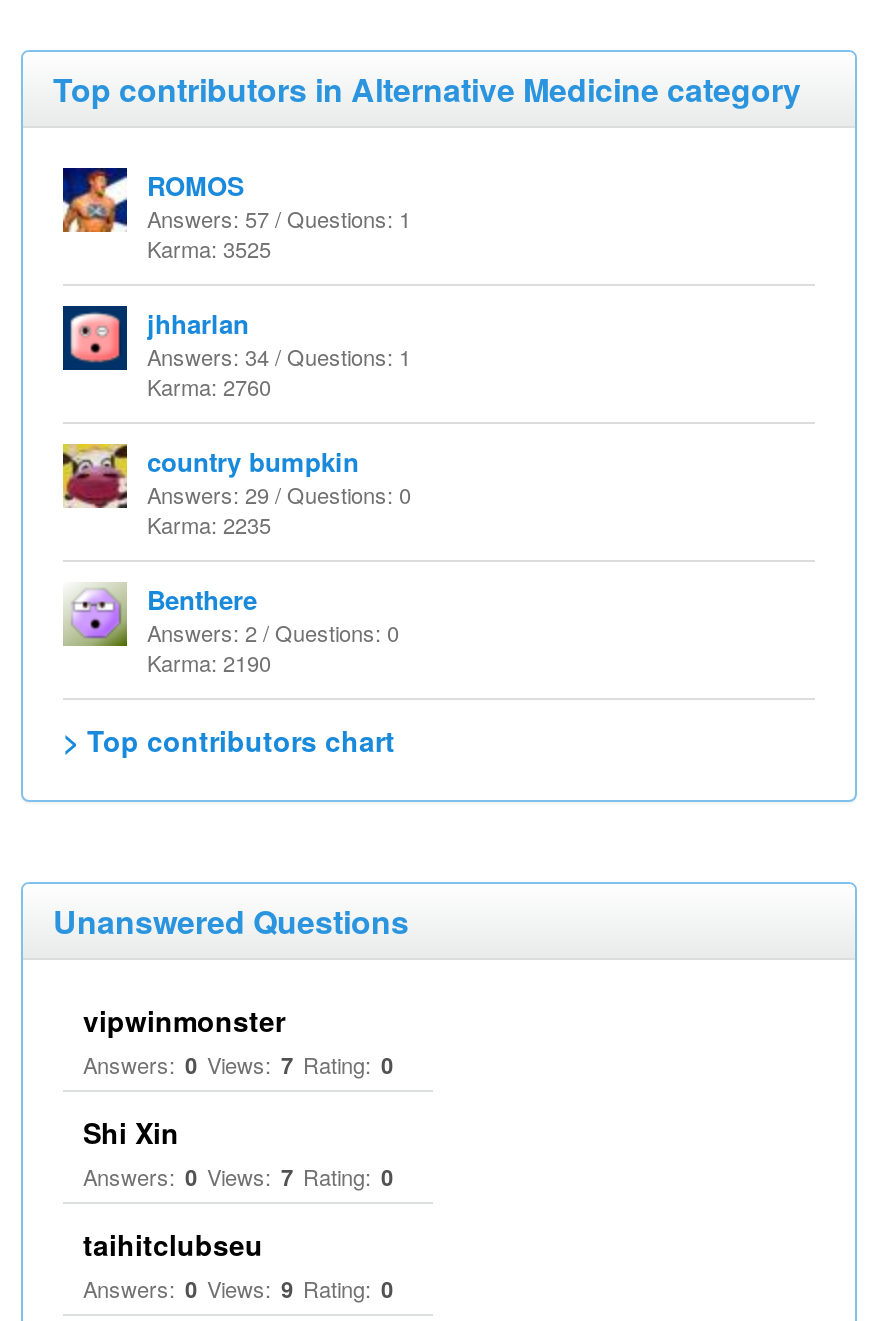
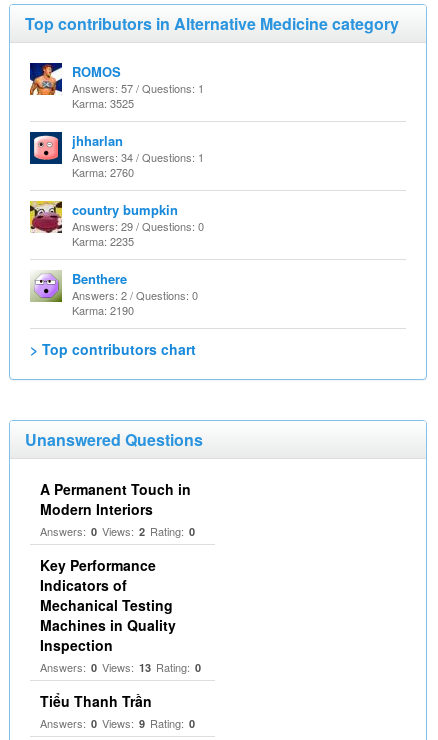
[83,1000,393,1080] vipwinmonster | Answers: 0 Views: 7 Rating: 0 -> [40,479,195,539] A Permanent Touch in | Modern Interiors | Answers: 0 Views: 2 Rating: 0
[83,1112,393,1192] Shi Xin | Answers: 0 Views: 7 Rating: 0 -> [40,555,201,675] Key Performance | Indicators of | Mechanical Testing | Machines in Quality | Inspection | Answers: 0 Views: 13 Rating: 0
[83,1224,263,1264] taihitclubseu -> [40,691,152,711] Tiểu Thanh Trần

